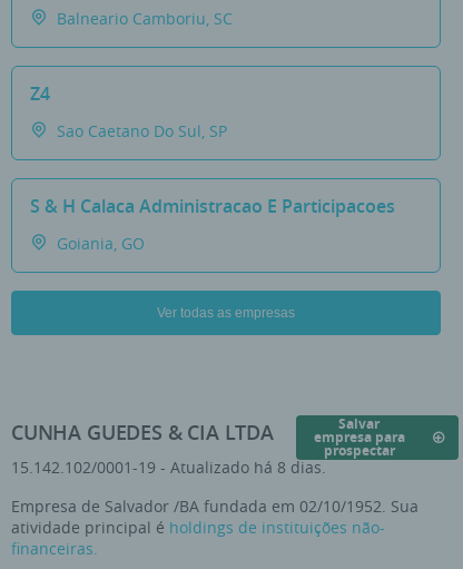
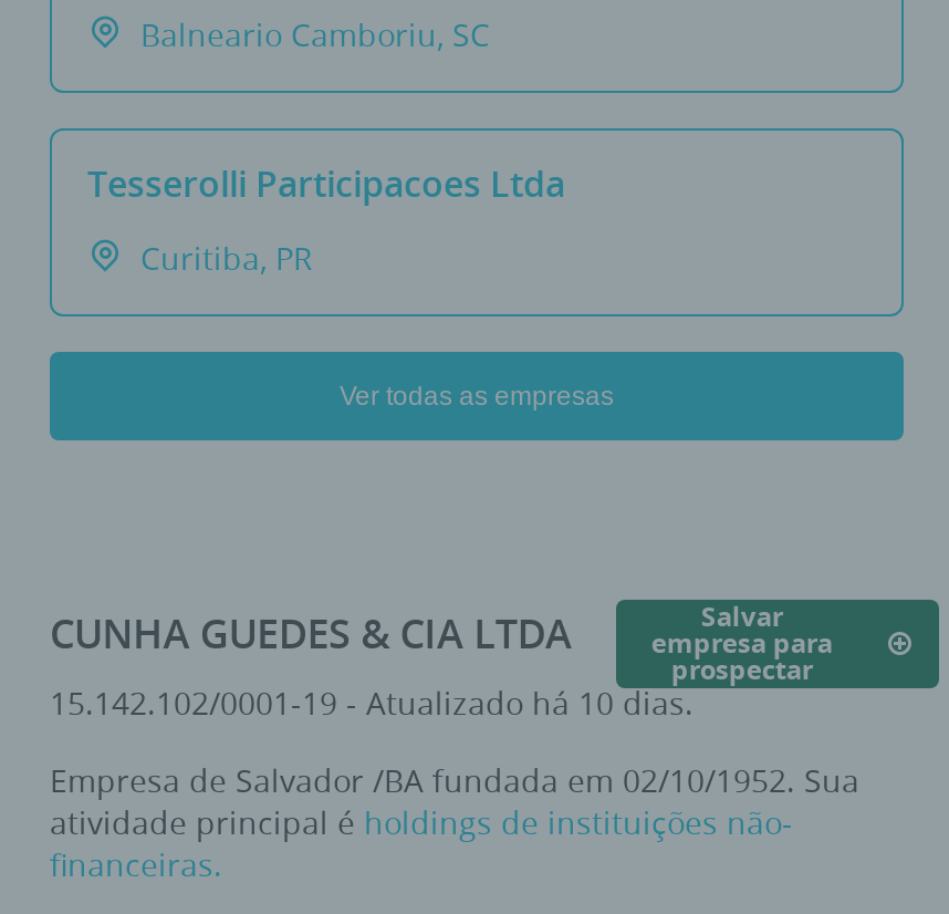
[30,81,395,254] Z4 | Sao Caetano Do Sul, SP | S & H Calaca Administracao E Participacoes | Goiania, GO -> [87,159,565,279] Tesserolli Participacoes Ltda | Curitiba, PR
[11,457,326,478] 15.142.102/0001-19 - Atualizado há 8 dias. -> [50,682,693,724] 15.142.102/0001-19 - Atualizado há 10 dias.

